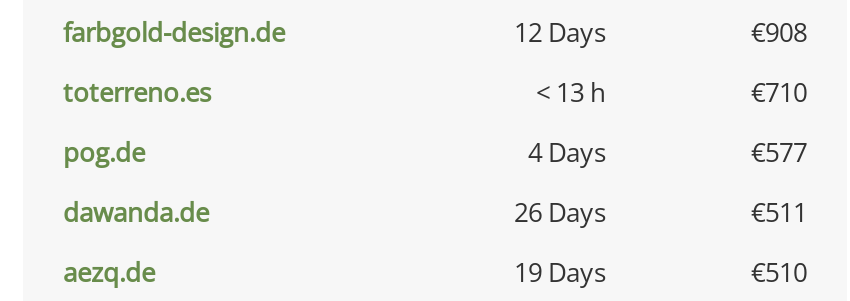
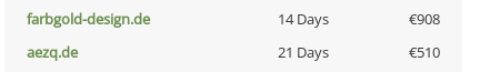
[514,14,606,50] 12 Days -> [277,9,328,29] 14 Days
[63,74,807,230] toterreno.es | < 13 h | €710 | pog.de | 4 Days | €577 | dawanda.de | 26 Days | €511 -> none
[514,254,606,290] 19 Days -> [277,42,328,62] 21 Days

